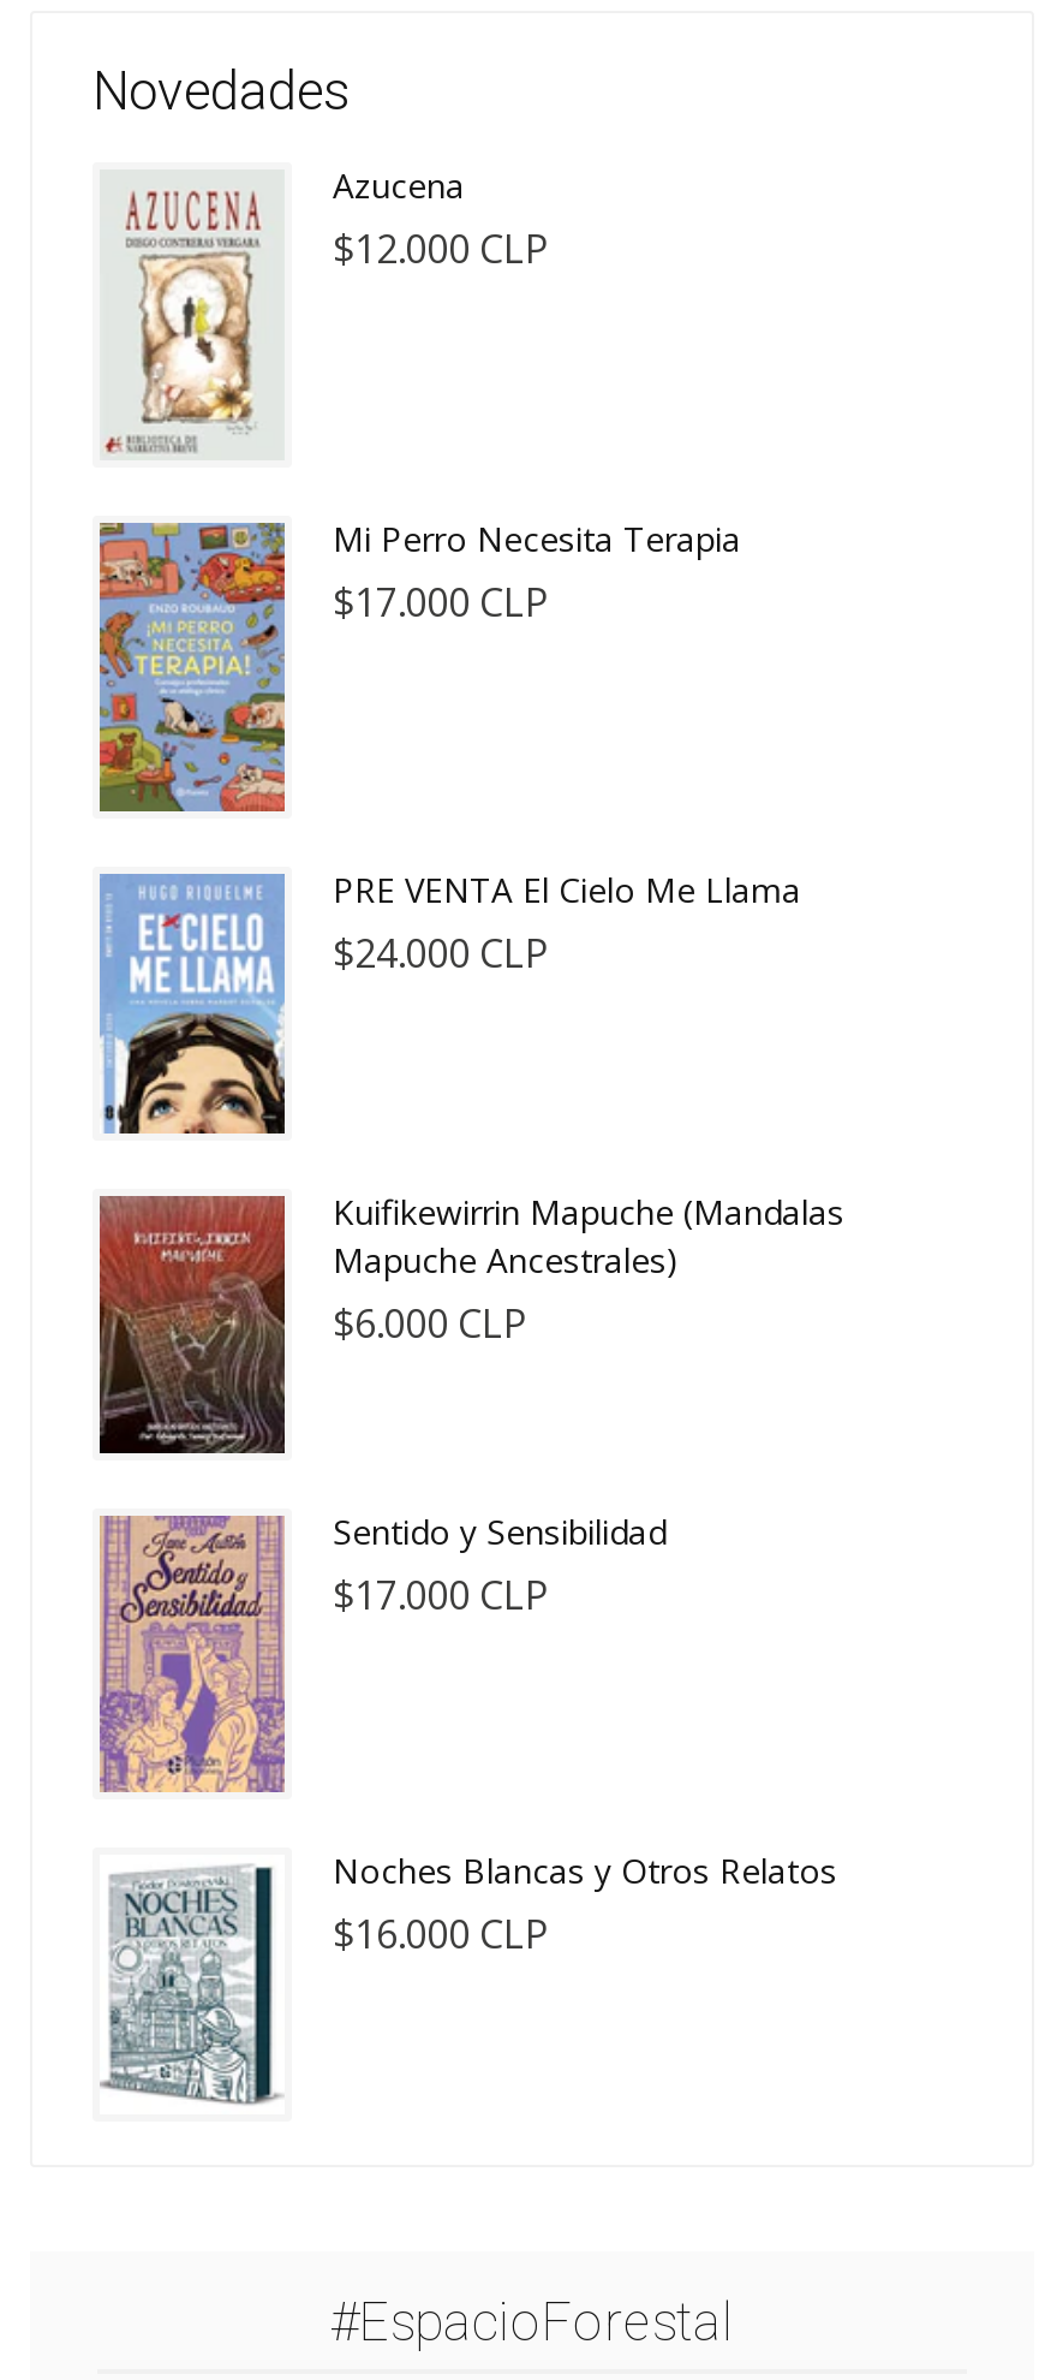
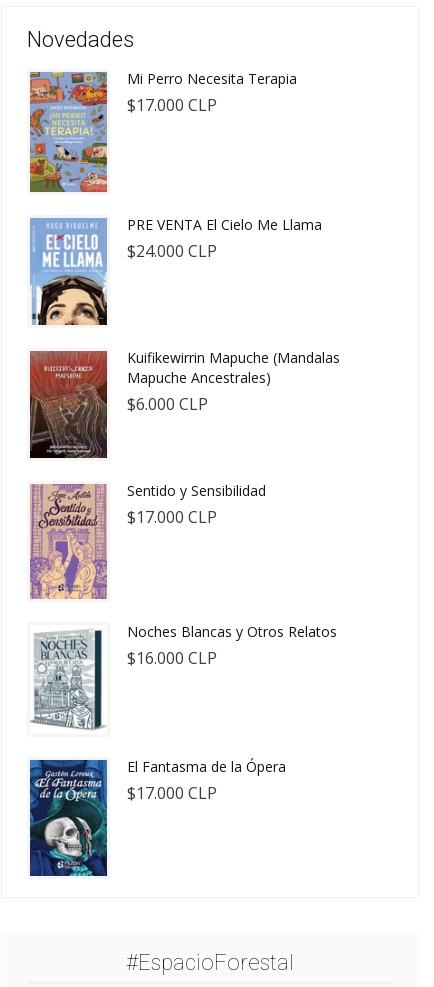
[102,162,549,458] [image] | Azucena | $12.000 CLP -> none
moved [95,517,844,1960] -> [28,69,340,669]: [image] | Mi Perro Necesita Terapia | $17.000 CLP | ... | Noches Blancas y Otros Relatos | $16.000 CLP
moved [102,1857,273,2110] -> [31,627,102,732]: [image]
none -> [29,757,286,877] [image] | El Fantasma de la Ópera | $17.000 CLP

